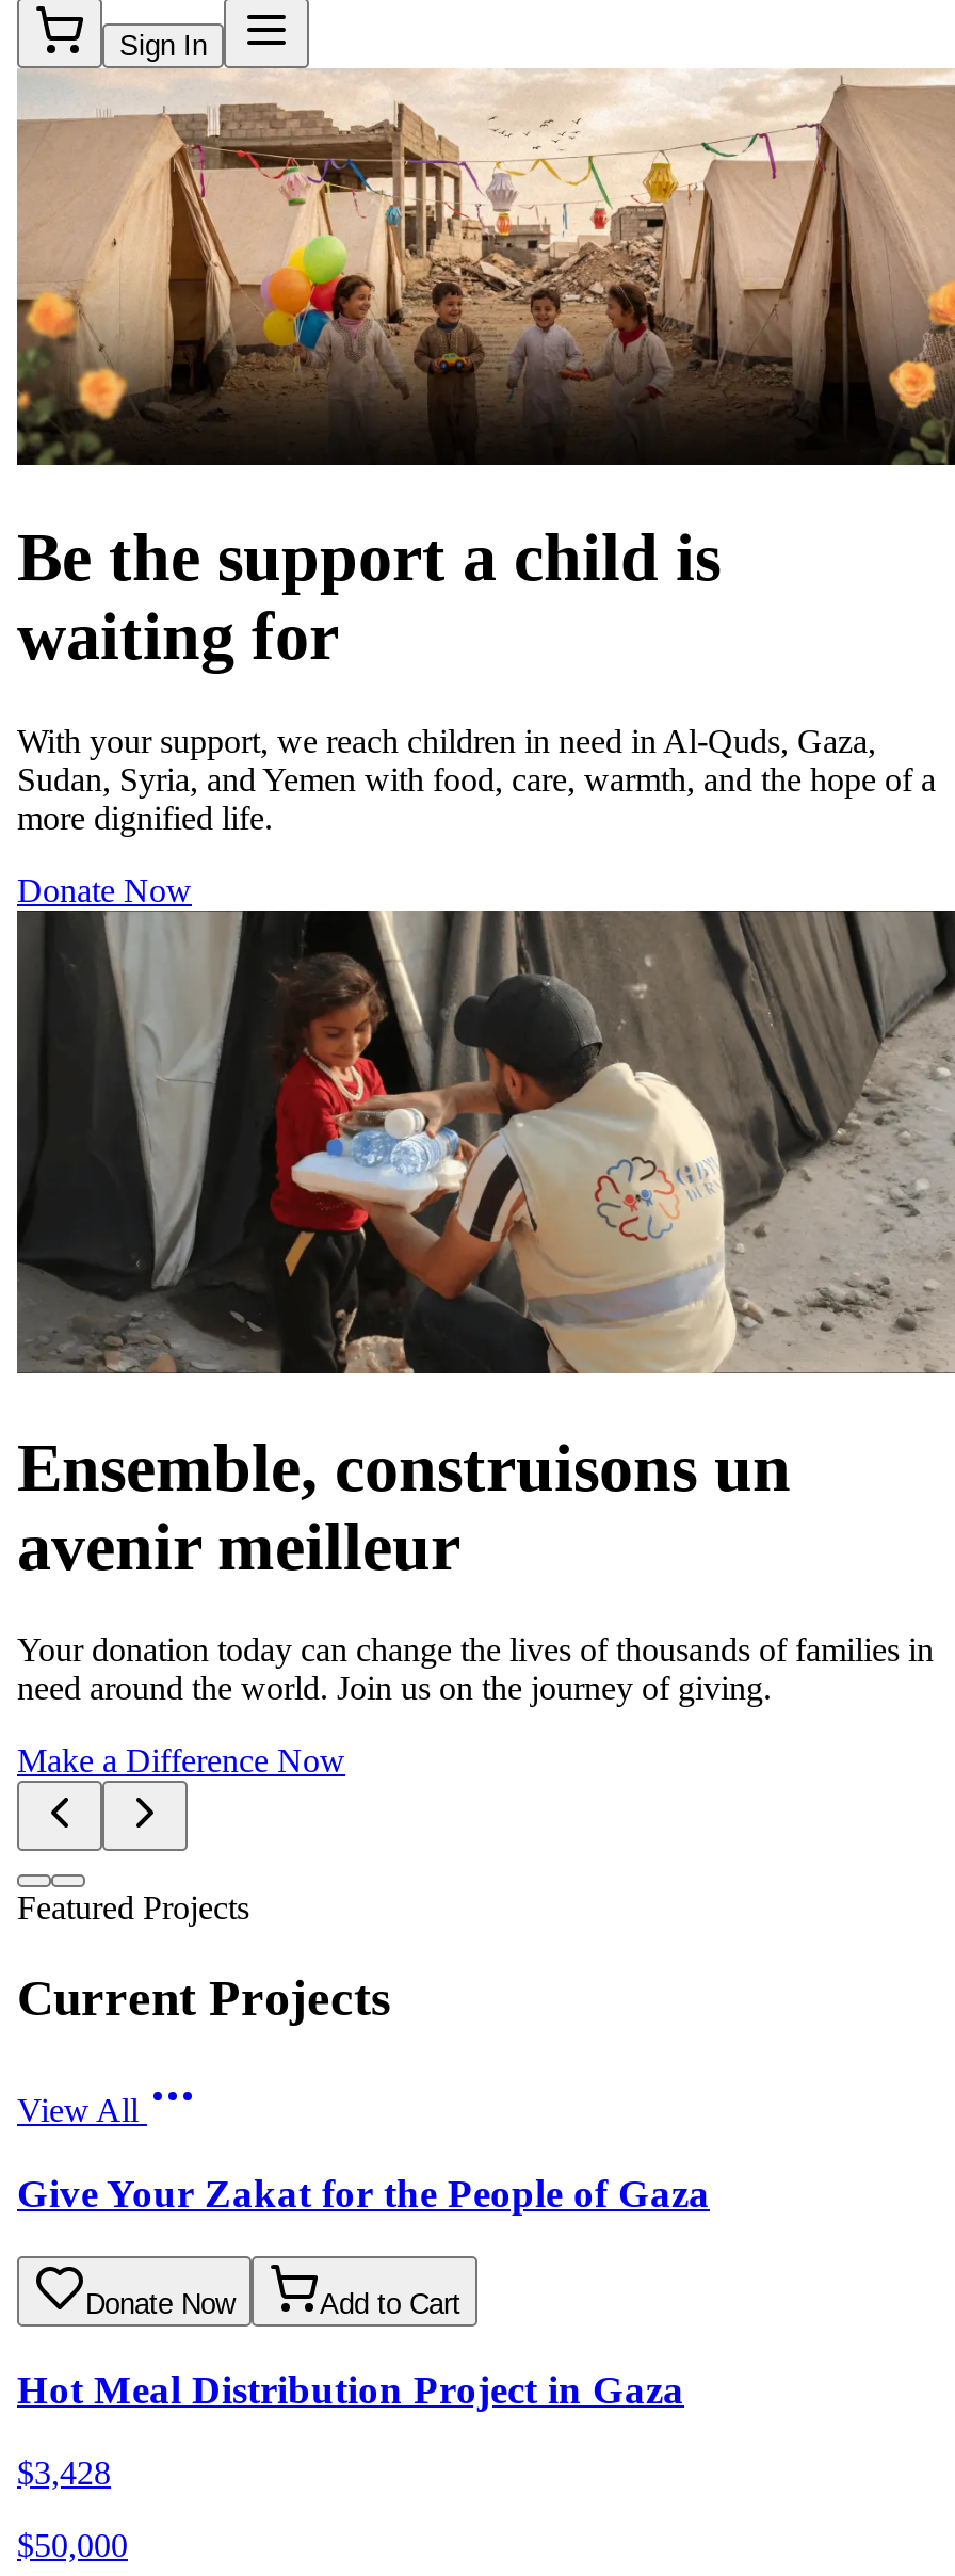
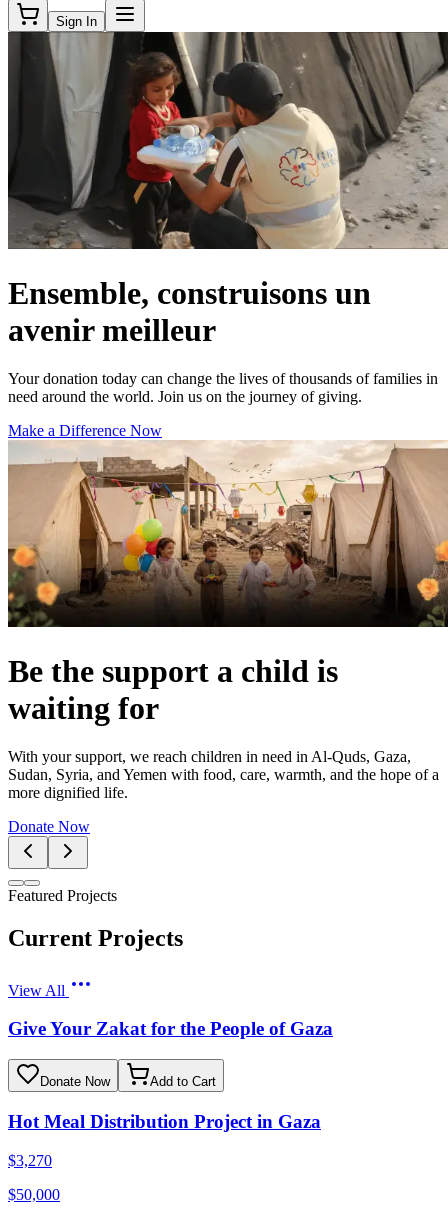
moved [13,60,955,908] -> [6,437,448,835]: [image] | Be the support a child is | waiting for | With your support, we reach children in need in Al-Quds, Gaza, | Sudan, Syria, and Yemen with food, care, warmth, and the hope of a | more dignified life. | Donate Now
moved [15,908,949,1779] -> [8,31,445,439]: [image] | Ensemble, construisons un | avenir meilleur | Your donation today can change the lives of thousands of families in | need around the world. Join us on the journey of giving. | Make a Difference Now
[17,2454,111,2490] $3,428 -> [8,1152,52,1169] $3,270

